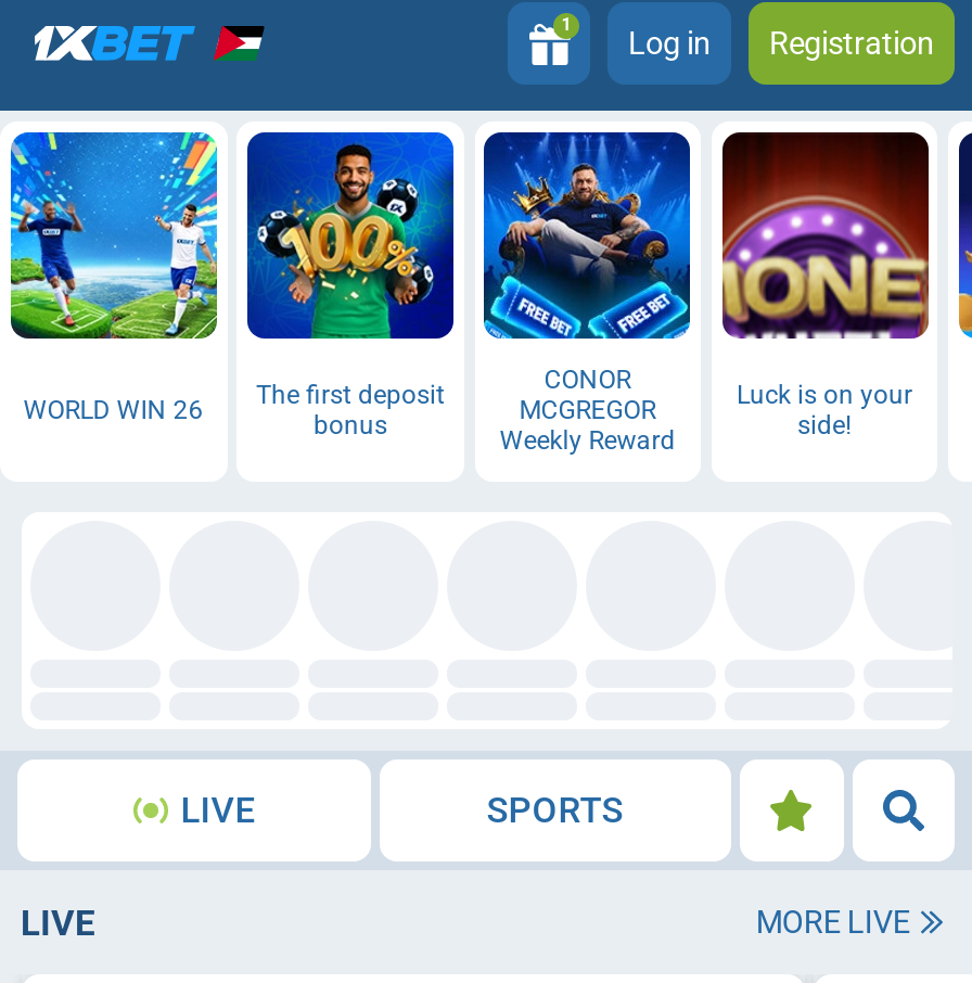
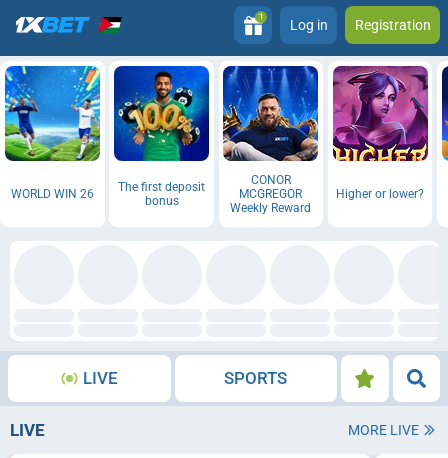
[482,132,692,341] [image] -> [222,66,319,162] [image]
[720,130,931,440] [image] | Luck is on your | side! -> [332,65,429,201] [image] | Higher or lower?

